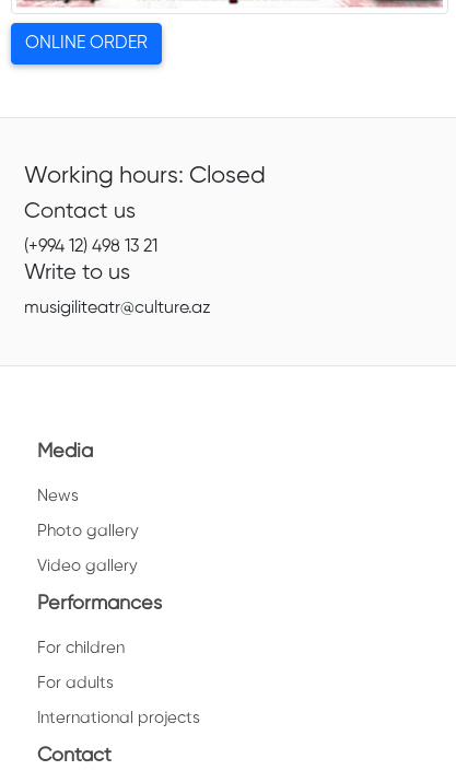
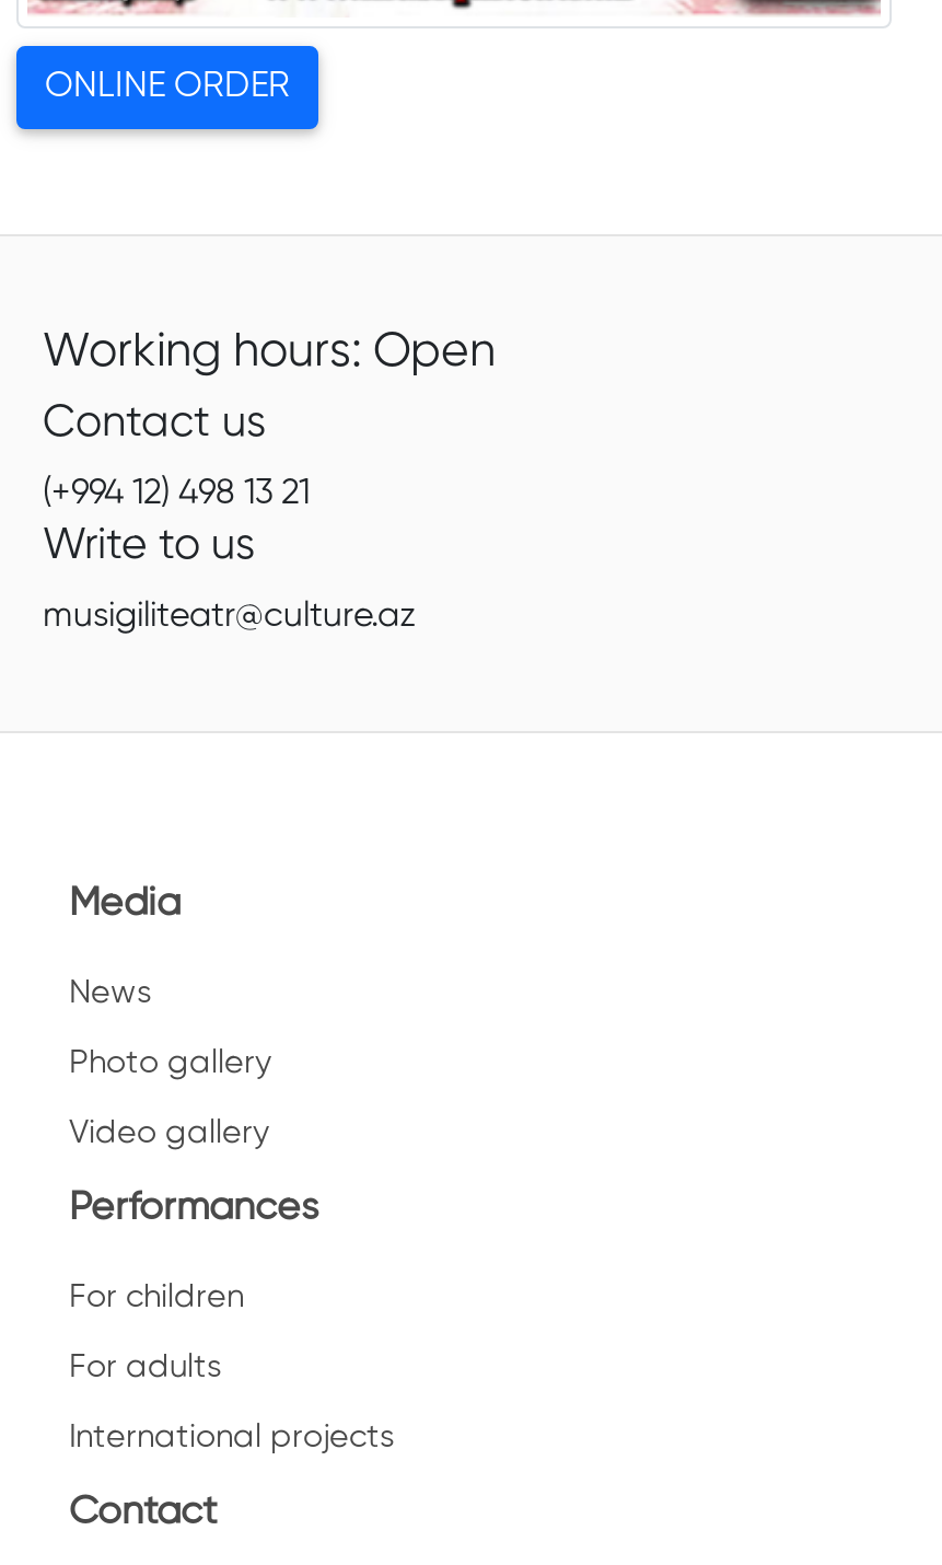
[24,164,266,188] Working hours: Closed -> [43,328,496,376] Working hours: Open

